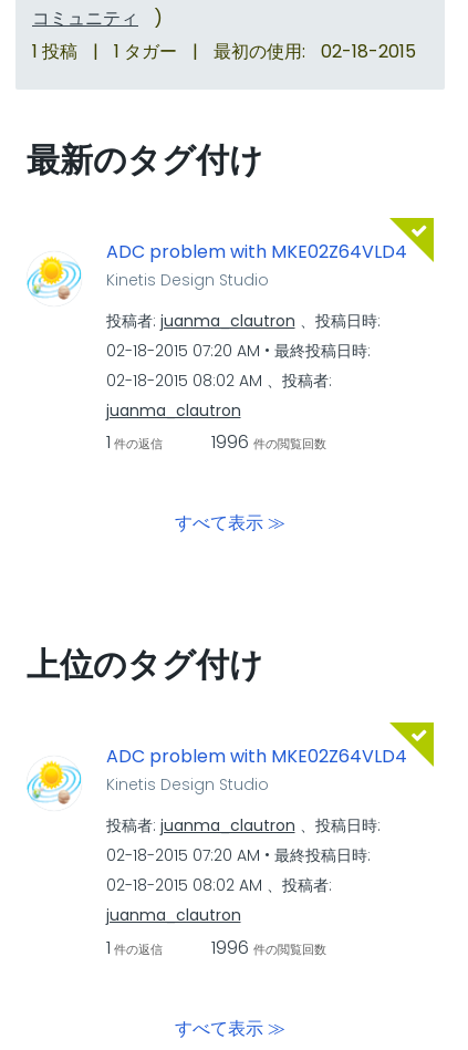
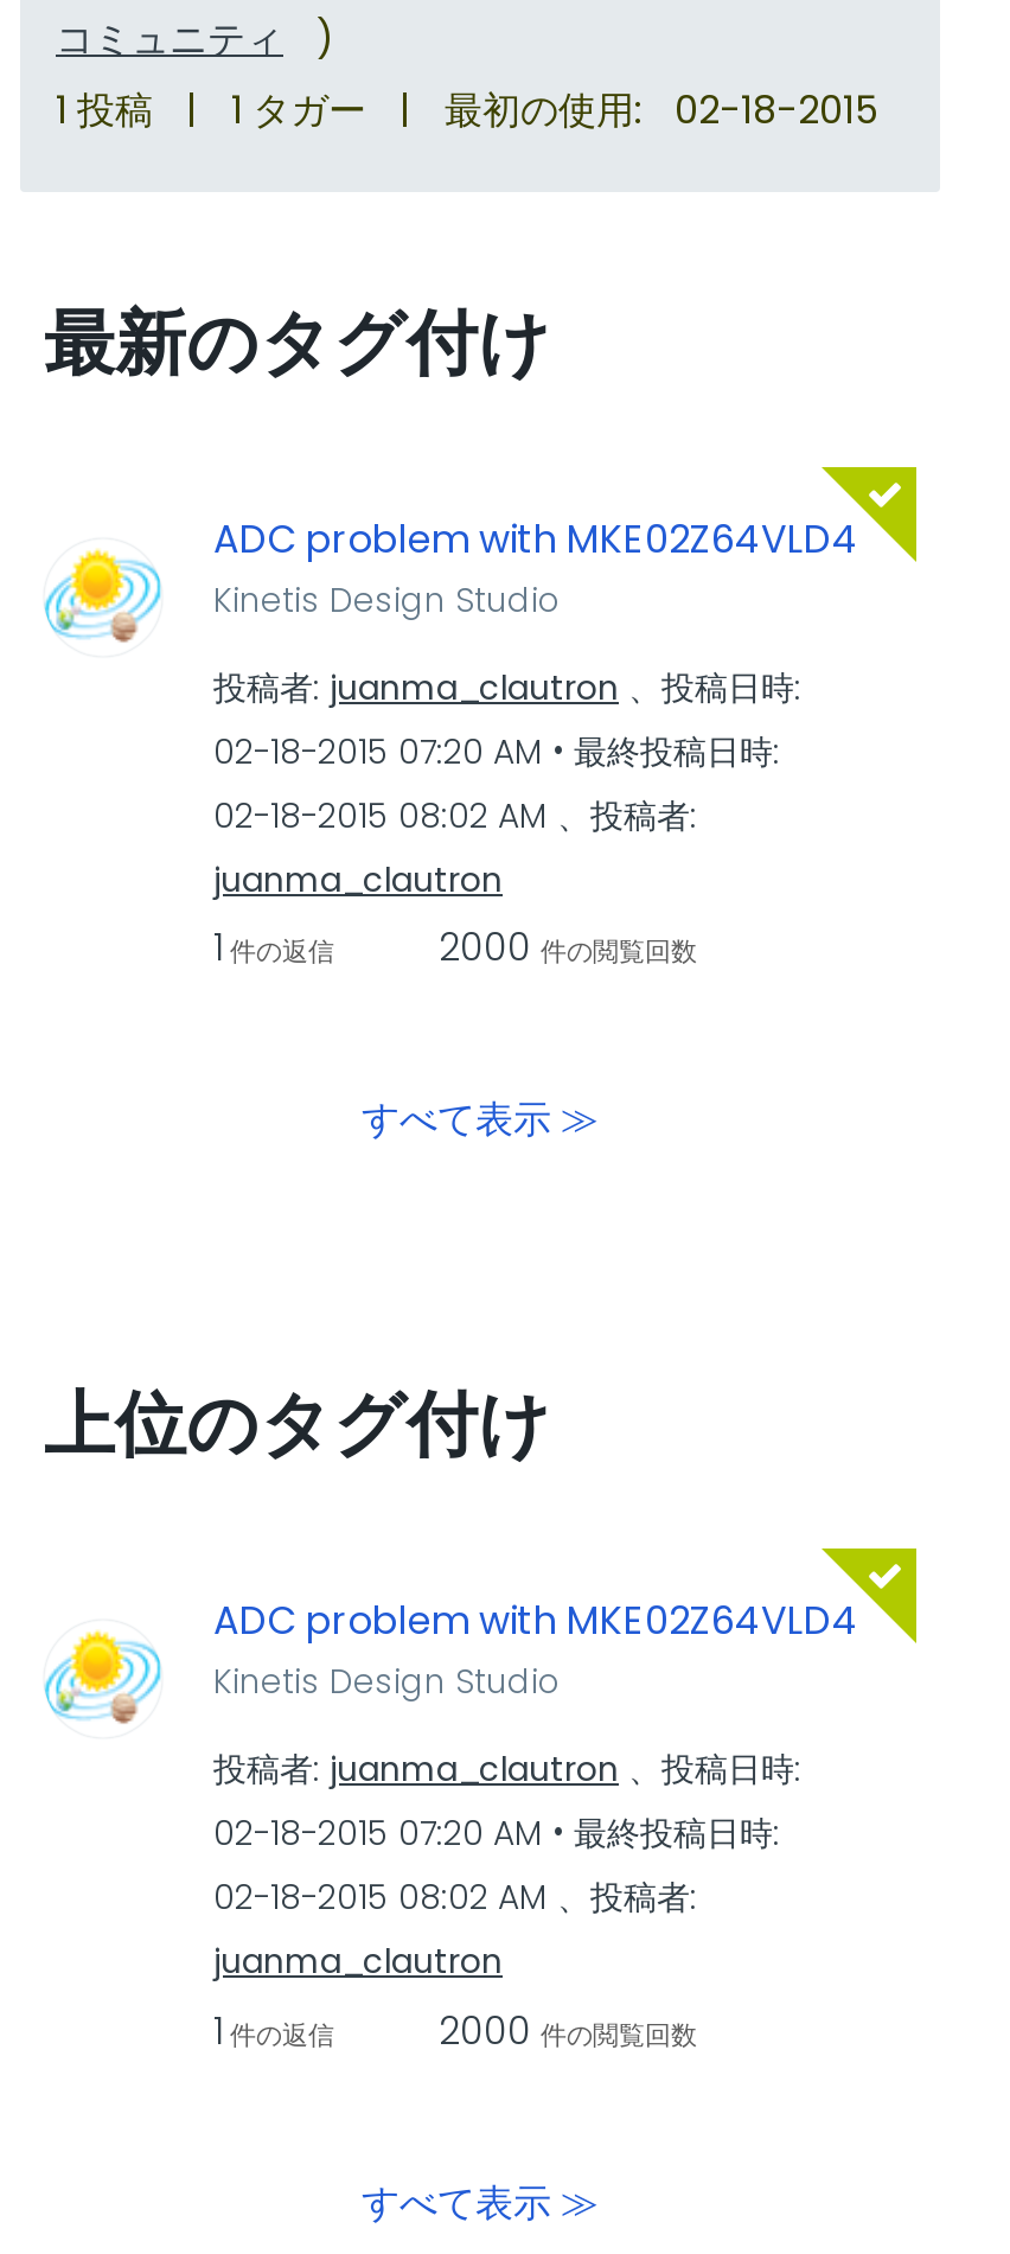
[211,429,326,455] 1996 件の閲覧回数 -> [439,920,697,975] 2000 件の閲覧回数
[211,934,326,960] 1996 件の閲覧回数 -> [439,2003,697,2057] 2000 件の閲覧回数

